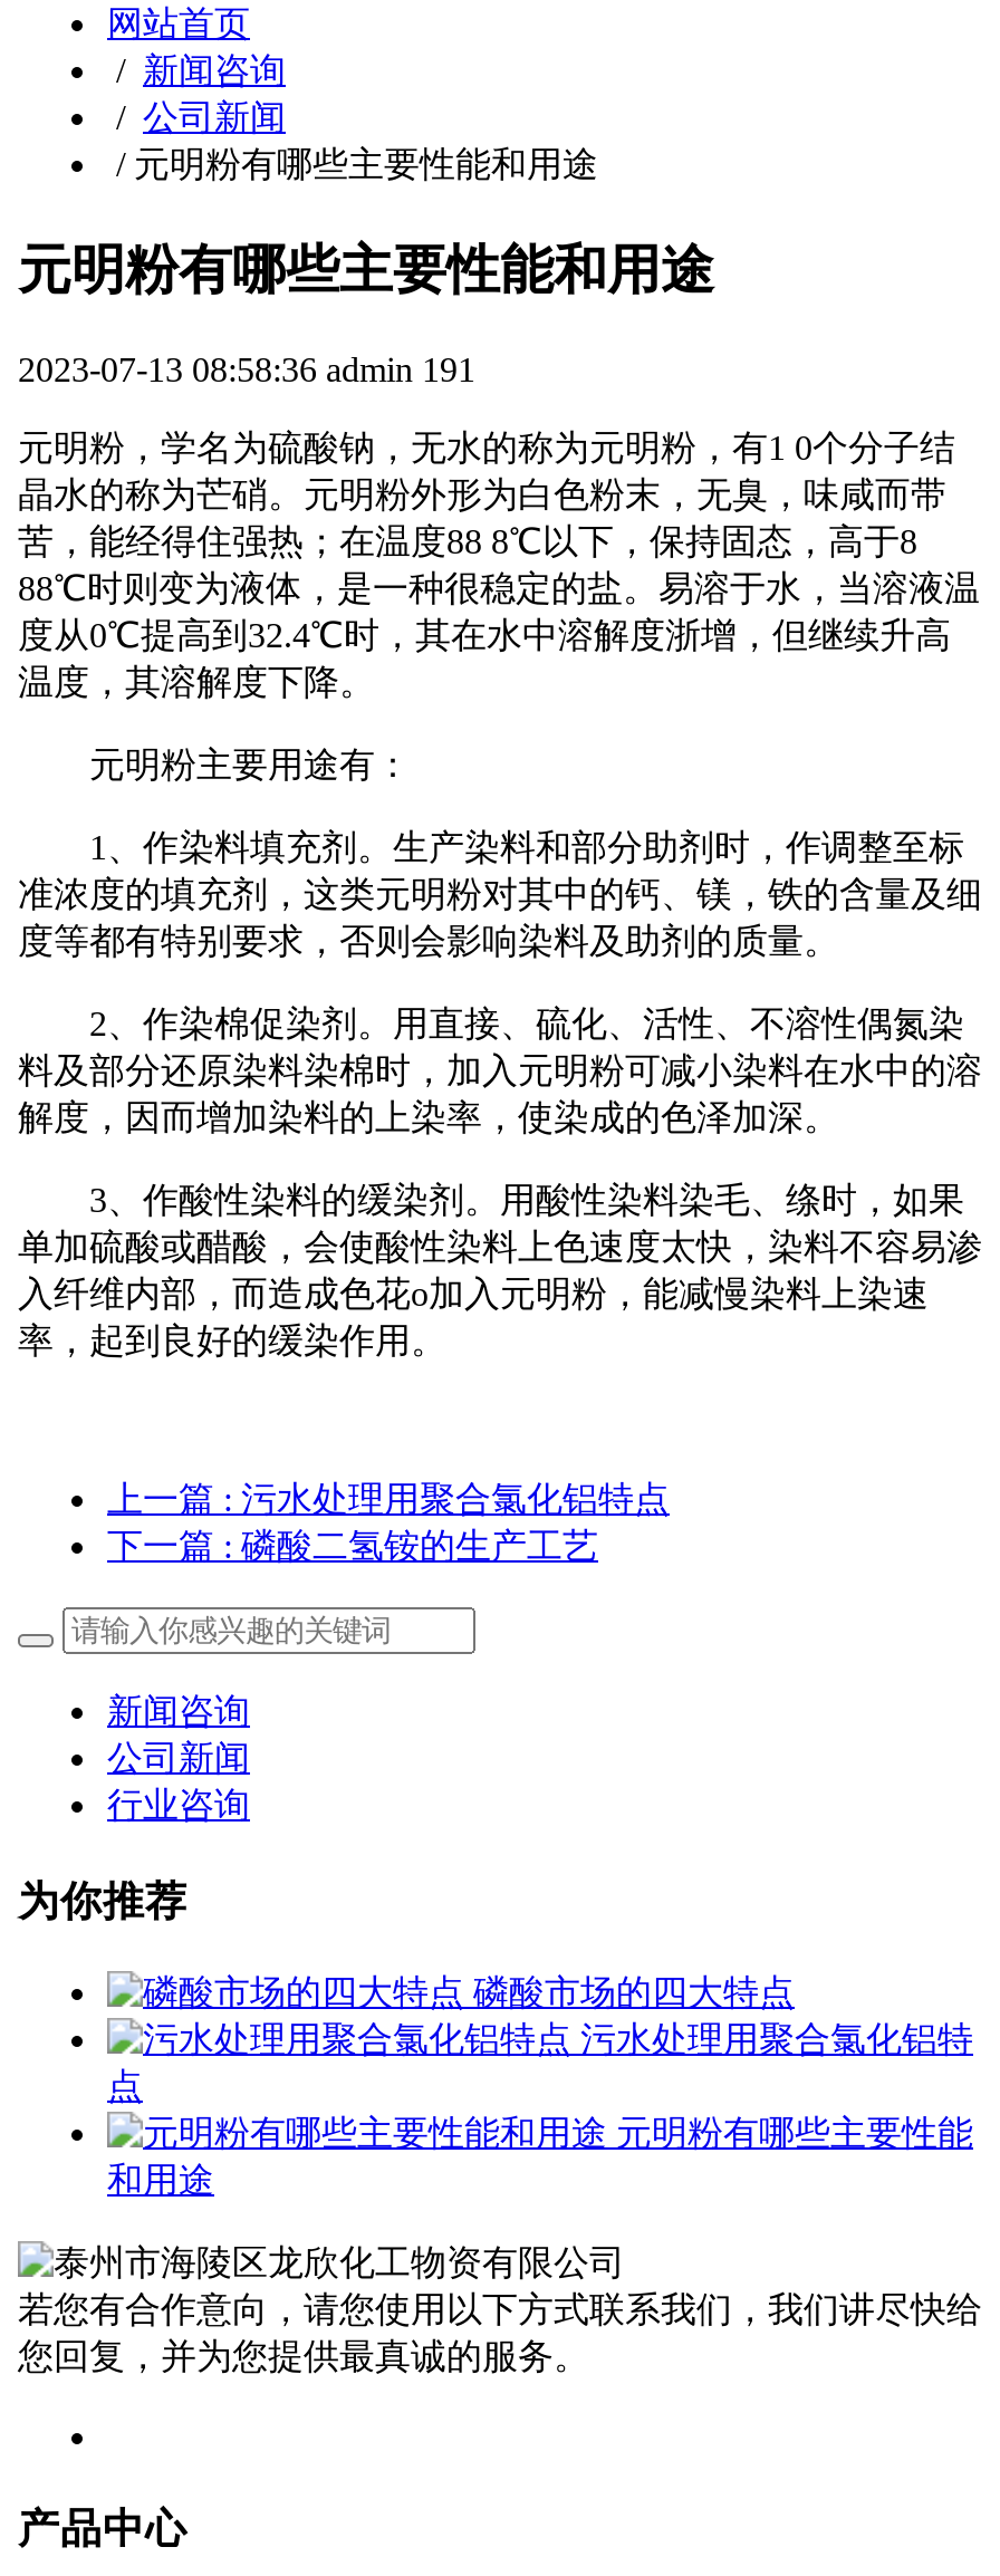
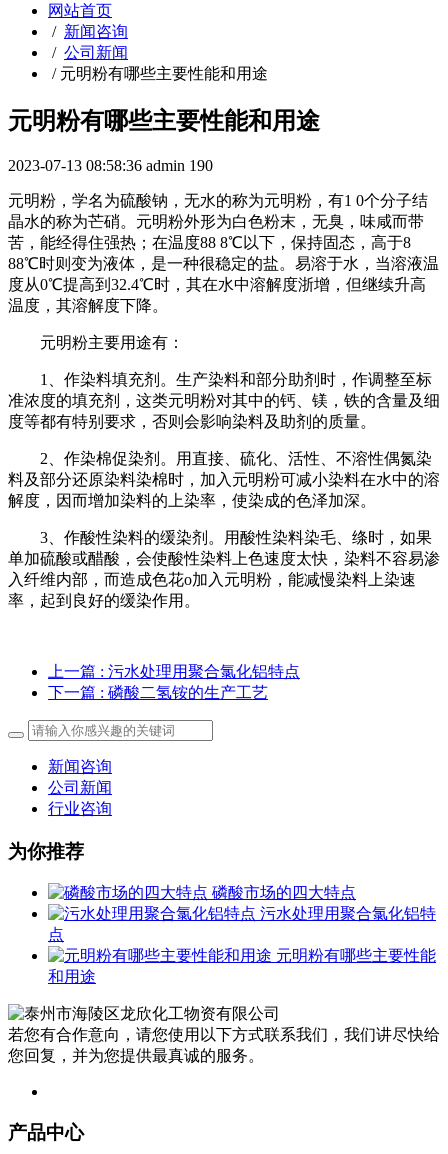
[18,350,475,388] 2023-07-13 08:58:36 admin 191 -> [8,157,213,174] 2023-07-13 08:58:36 admin 190

